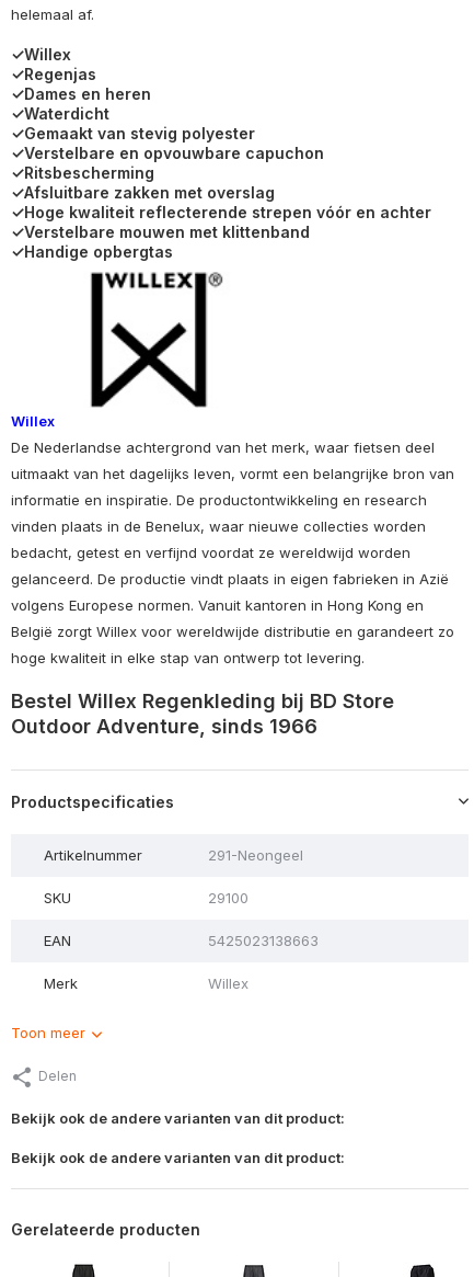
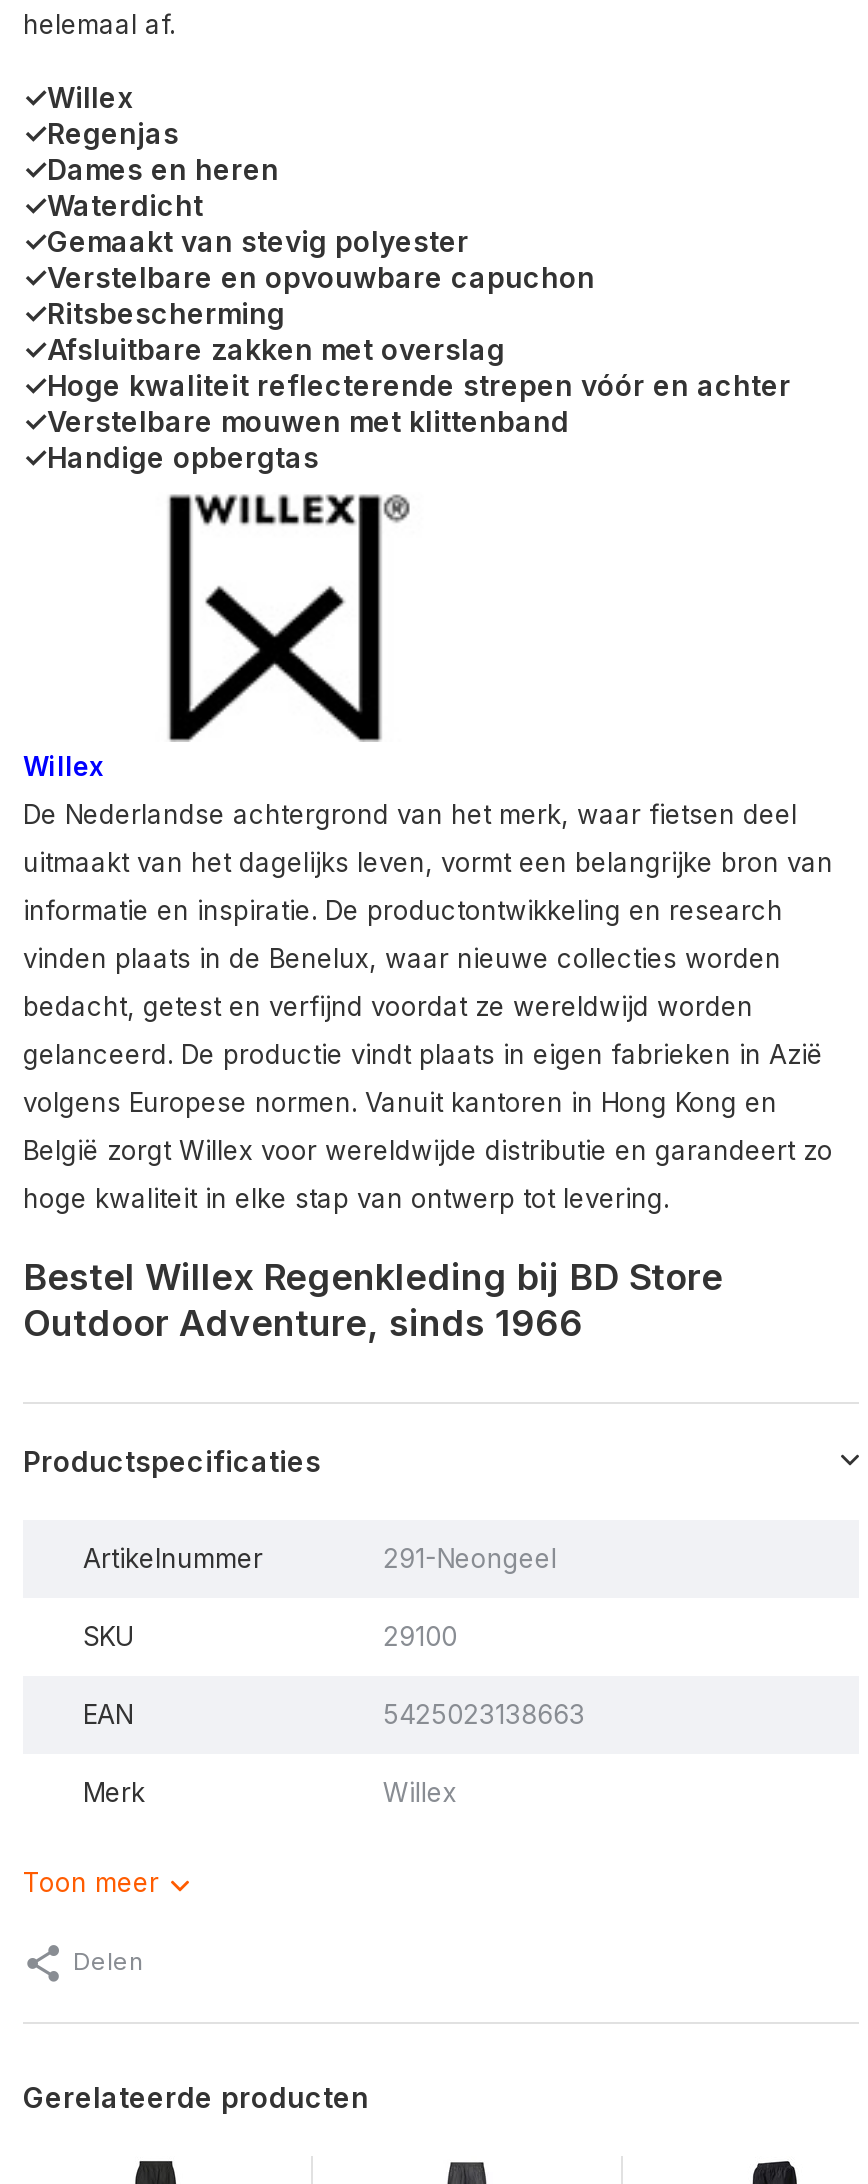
[11,1110,345,1167] Bekijk ook de andere varianten van dit product: | Bekijk ook de andere varianten van dit product: -> none

